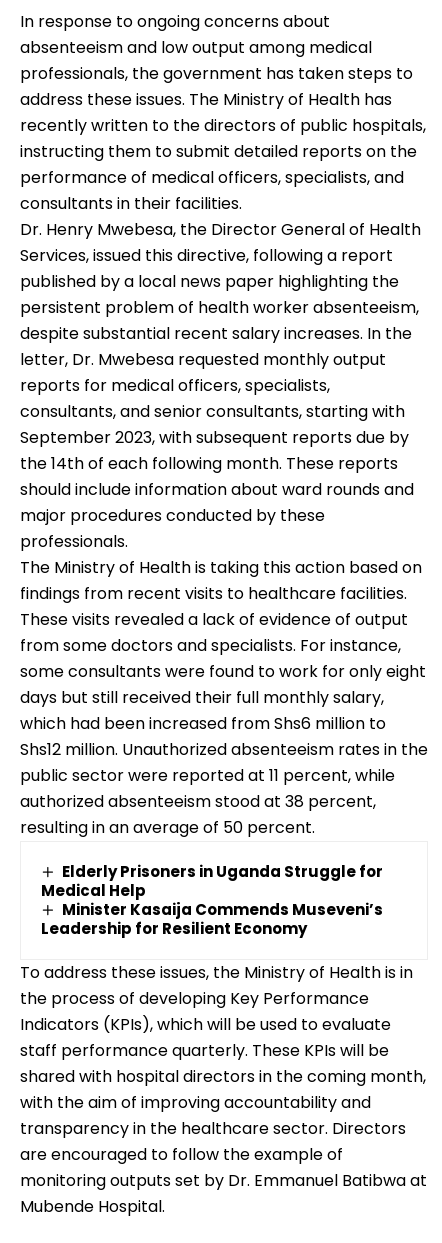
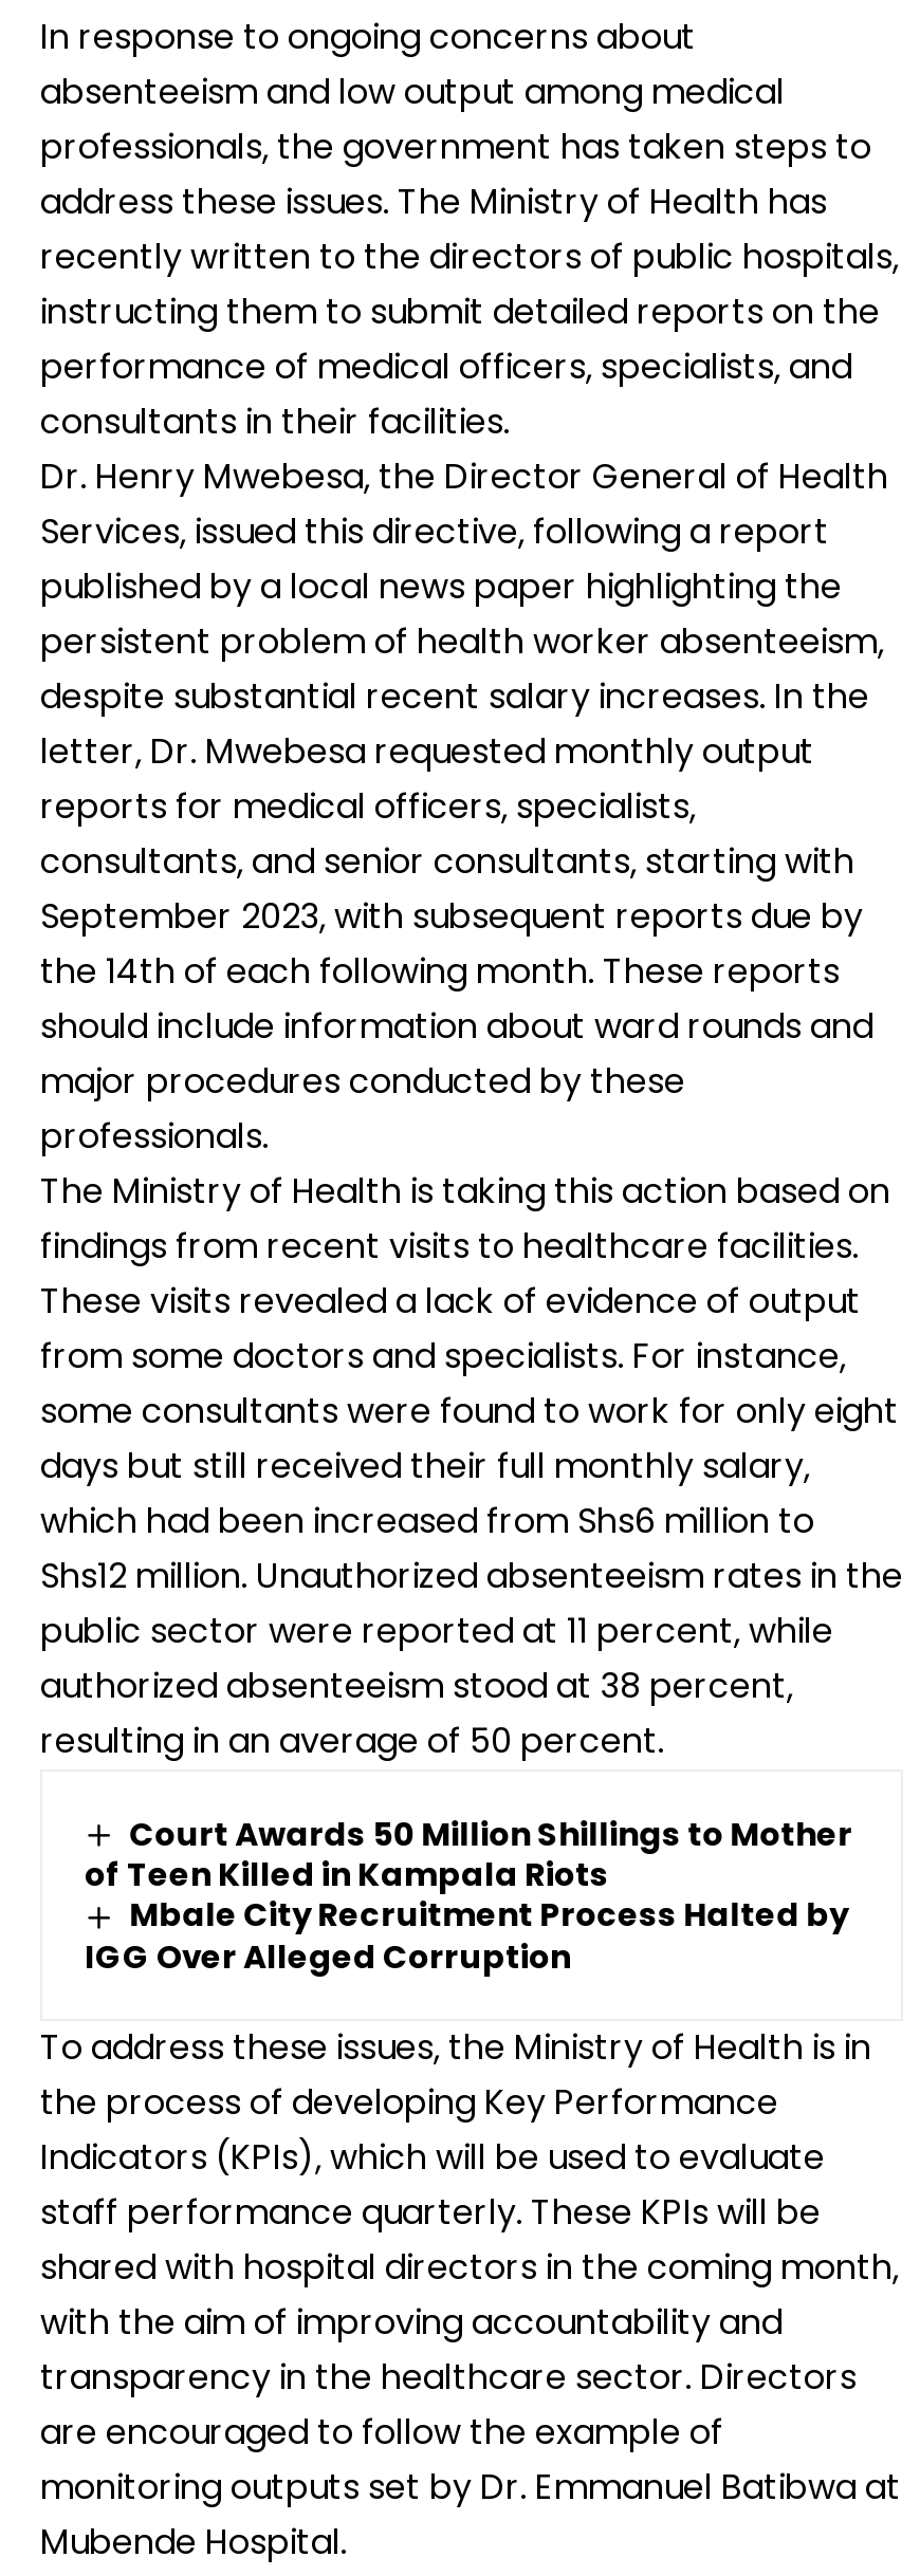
[41,861,383,939] Elderly Prisoners in Uganda Struggle for | Medical Help | Minister Kasaija Commends Museveni’s | Leadership for Resilient Economy -> [85,1812,853,1978] Court Awards 50 Million Shillings to Mother | of Teen Killed in Kampala Riots | Mbale City Recruitment Process Halted by | IGG Over Alleged Corruption

